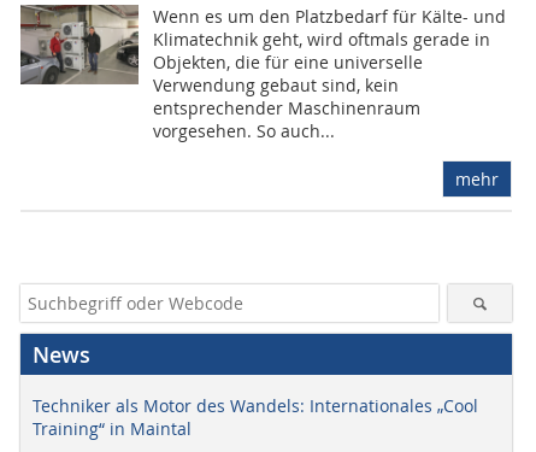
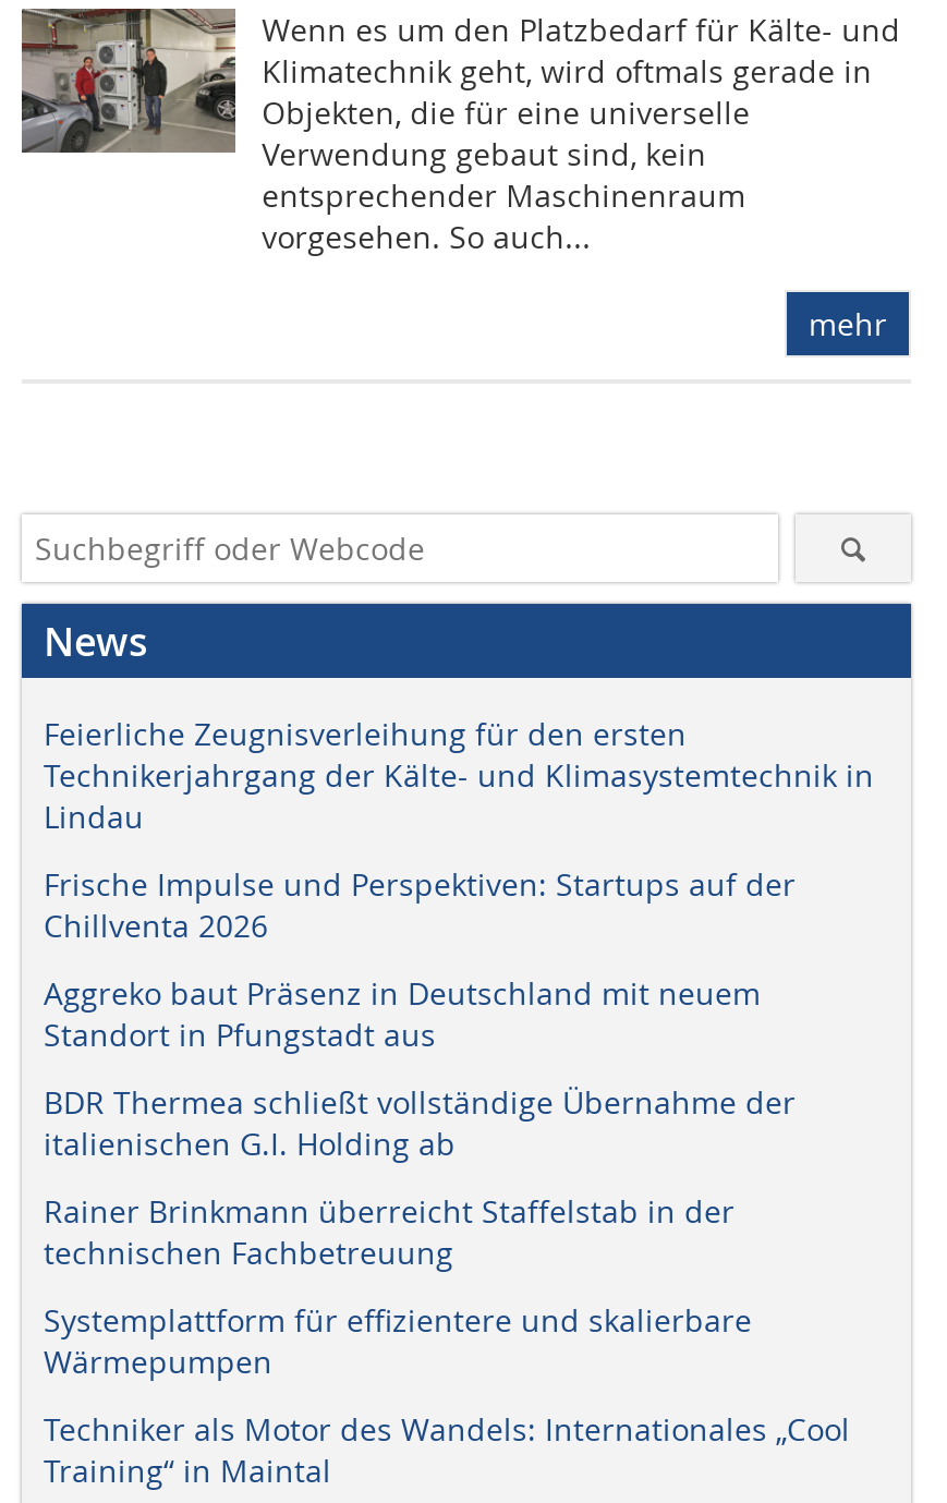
none -> [44,714,874,1383] Feierliche Zeugnisverleihung für den ersten | Technikerjahrgang der Kälte- und Klimasystemtechnik in | Lindau | Frische Impulse und Perspektiven: Startups auf der | Chillventa 2026 | Aggreko baut Präsenz in Deutschland mit neuem | Standort in Pfungstadt aus | BDR Thermea schließt vollständige Übernahme der | italienischen G.I. Holding ab | Rainer Brinkmann überreicht Staffelstab in der | technischen Fachbetreuung | Systemplattform für effizientere und skalierbare | Wärmepumpen

